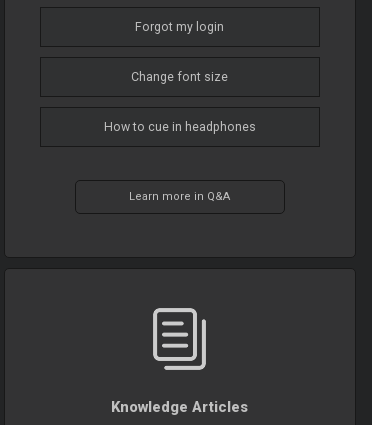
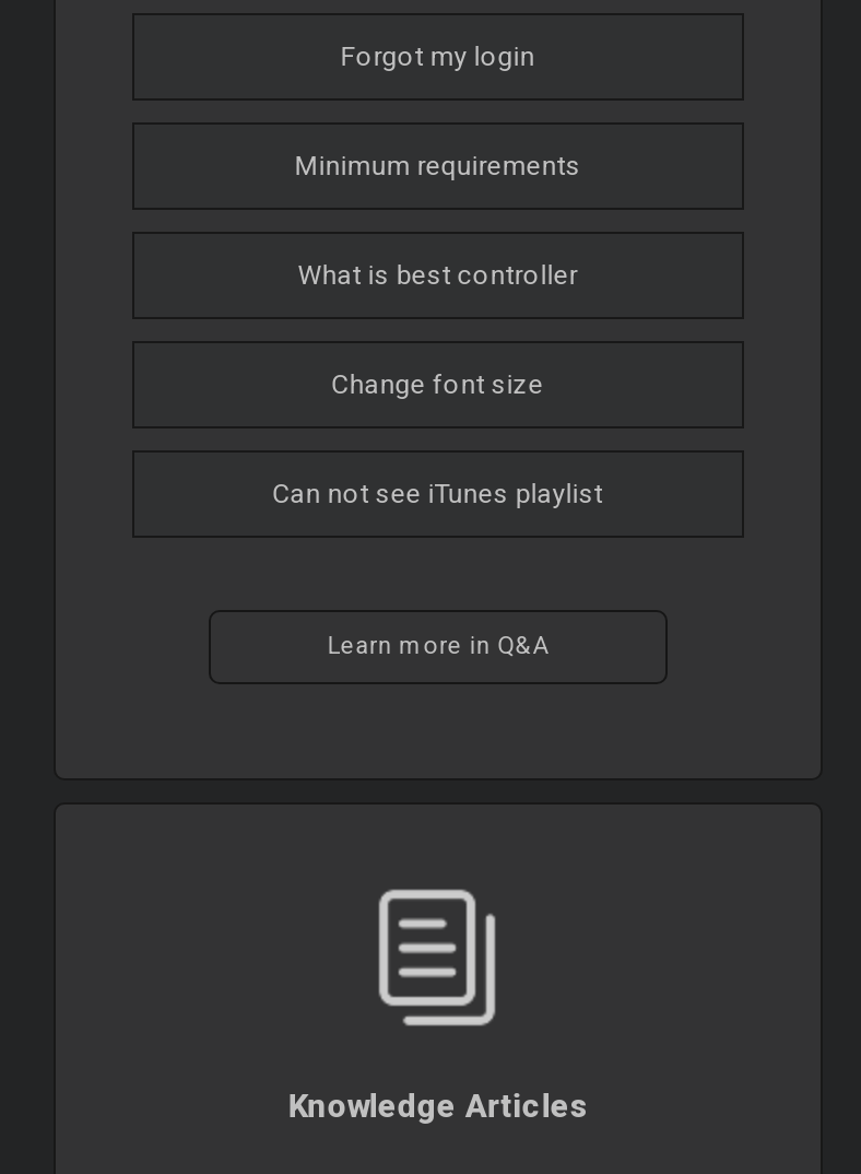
none -> [295,151,581,181] Minimum requirements
none -> [298,260,578,291] What is best controller
[104,120,256,134] How to cue in headphones -> [273,479,603,509] Can not see iTunes playlist

